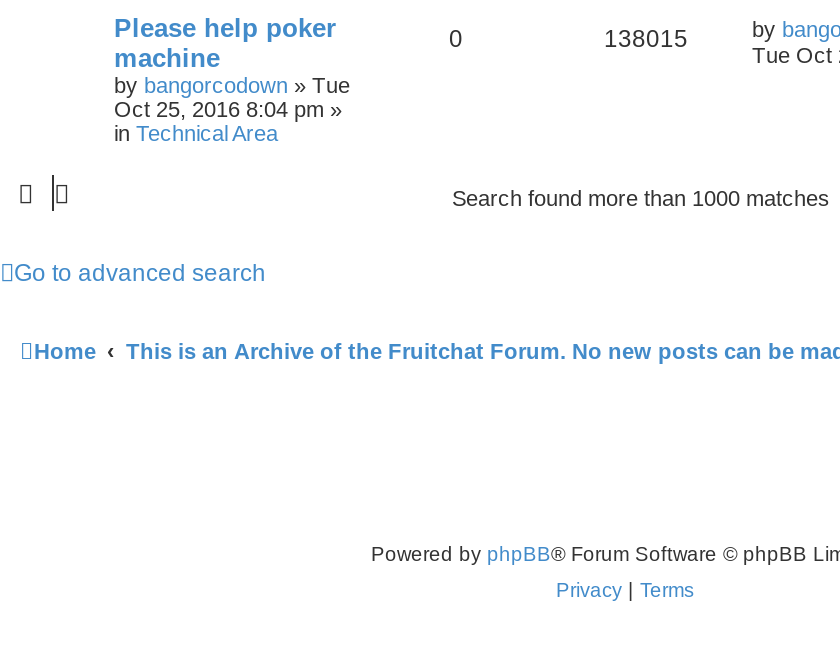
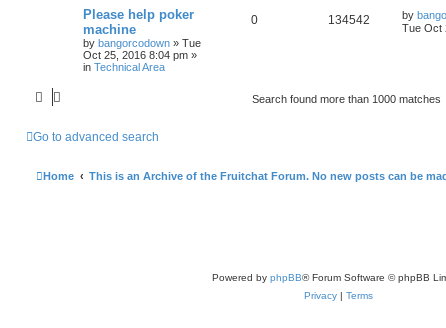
[604,25,688,53] 138015 -> [328,13,370,27] 134542

